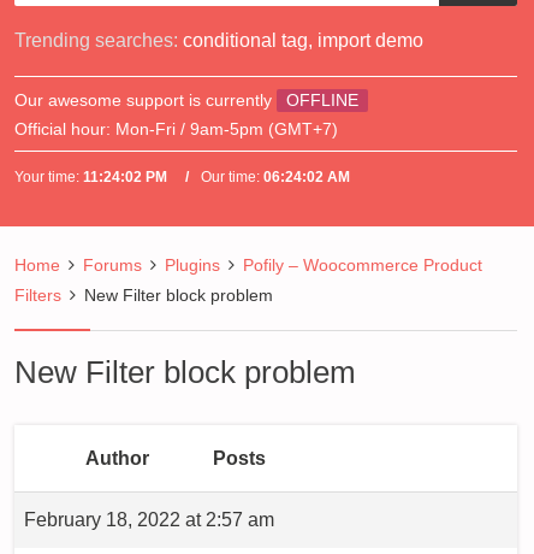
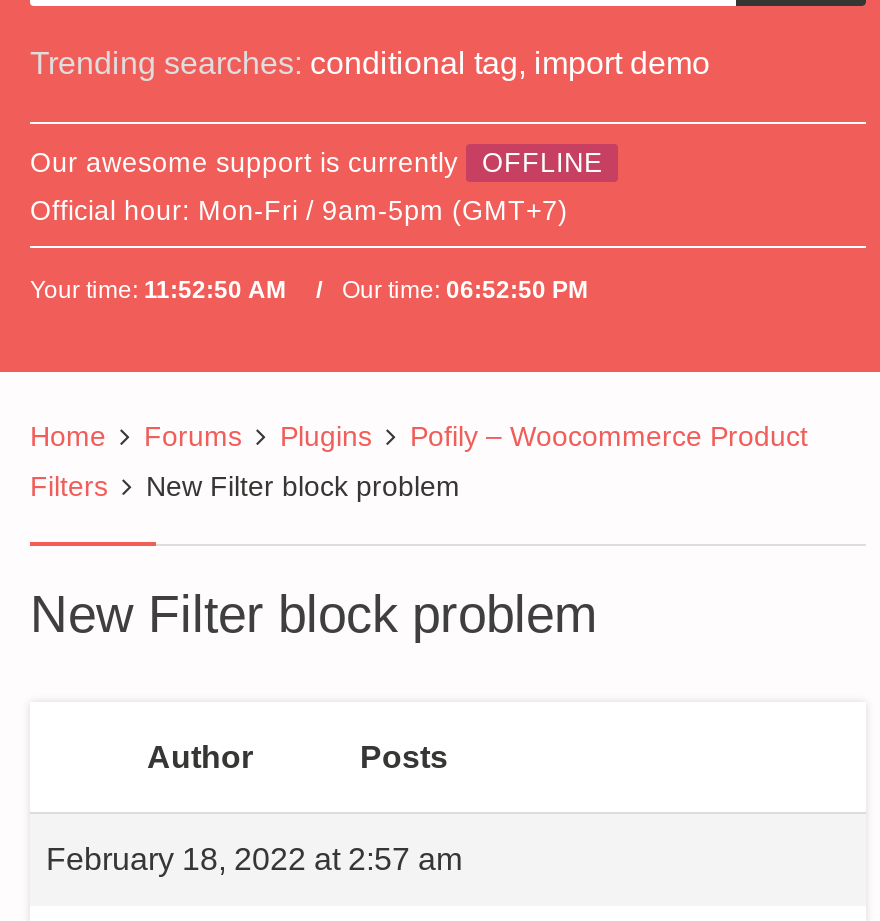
[14,169,167,185] Your time: 11:24:02 PM -> [30,276,286,304] Your time: 11:52:50 AM
[197,169,350,185] Our time: 06:24:02 AM -> [336,276,588,304] Our time: 06:52:50 PM

